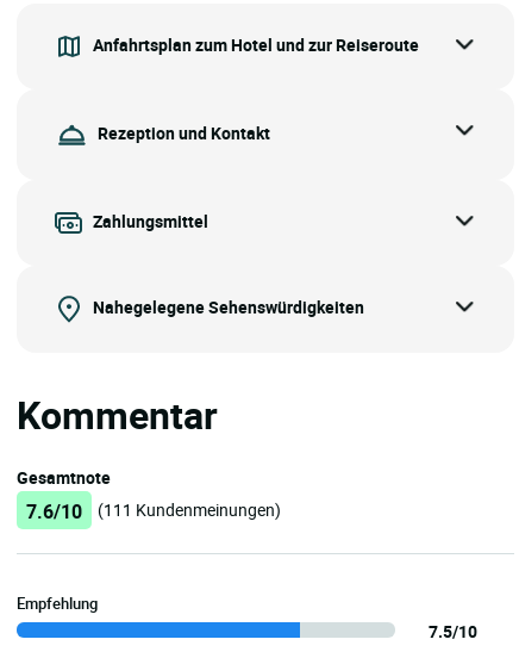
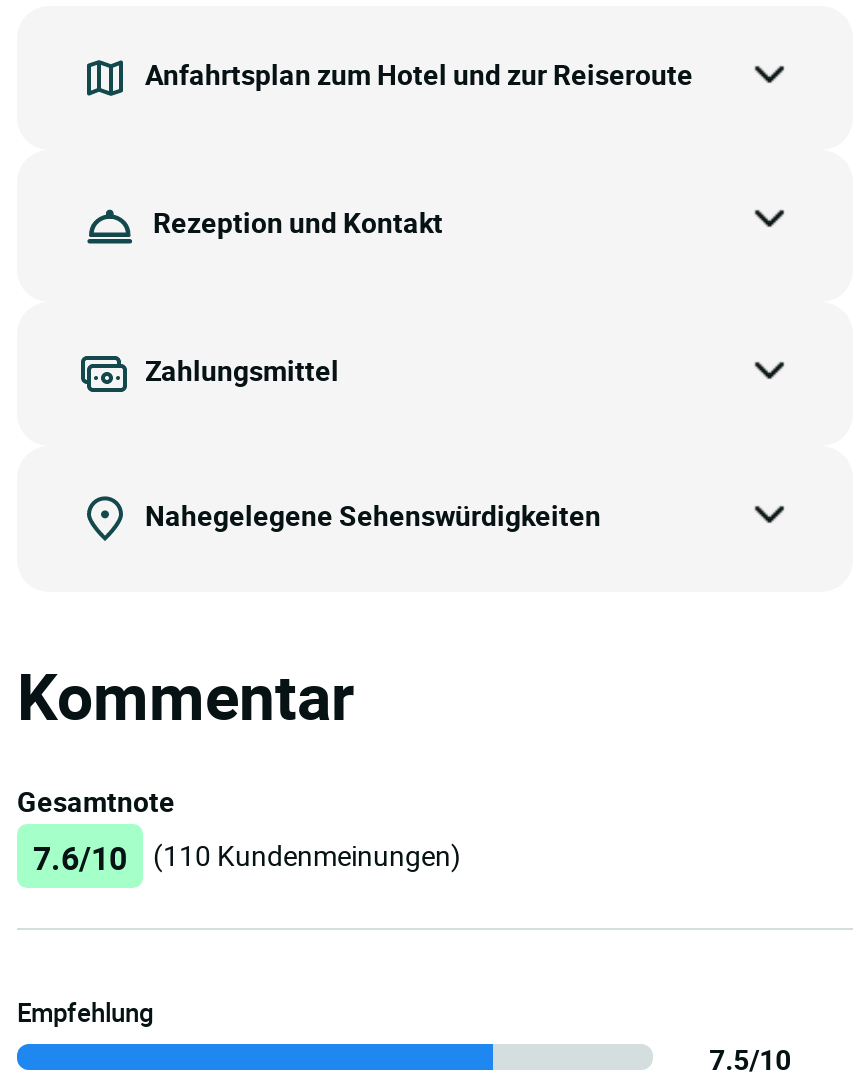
[98,499,281,521] (111 Kundenmeinungen) -> [153,837,461,875] (110 Kundenmeinungen)

